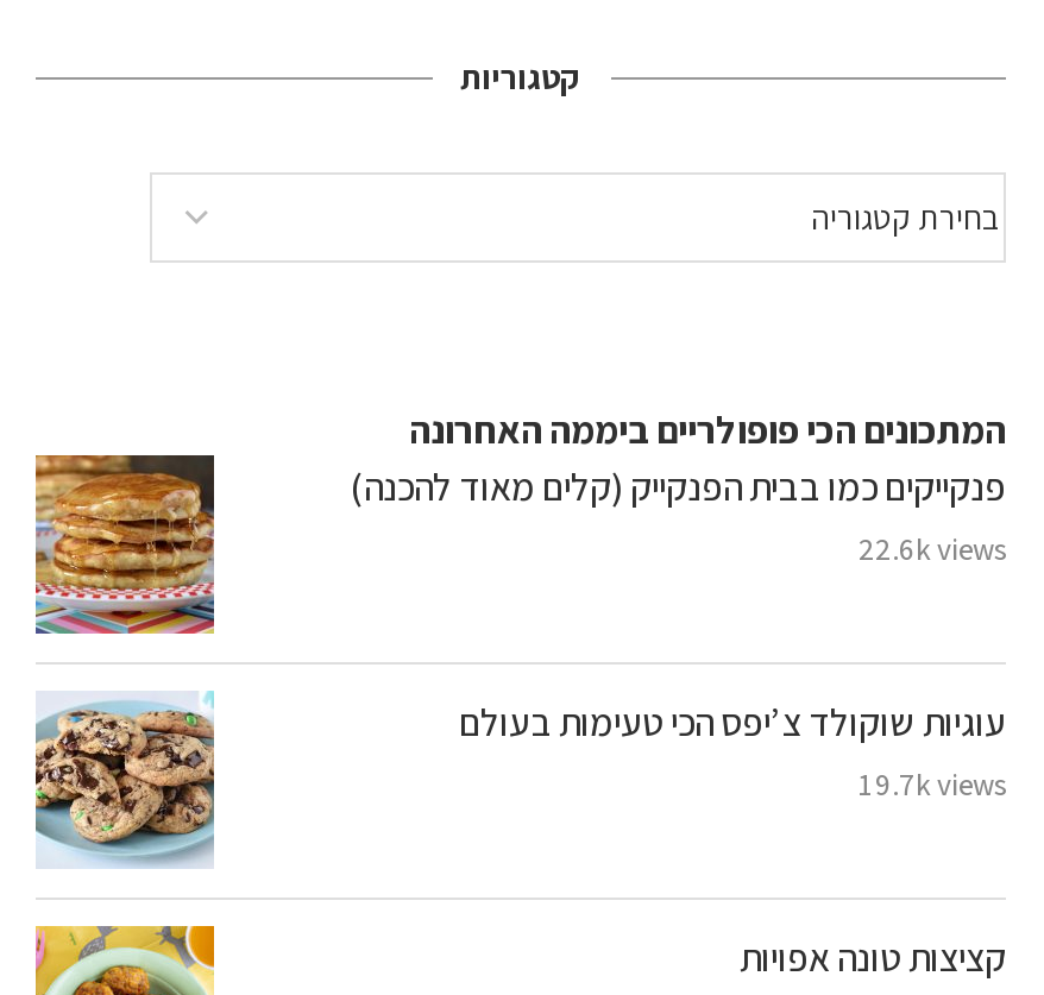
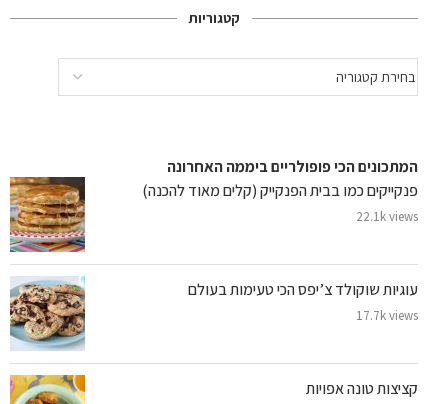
[859,529,1006,569] 22.6k views -> [356,208,418,225] 22.1k views
[859,764,1006,805] 19.7k views -> [356,307,418,324] 17.7k views

